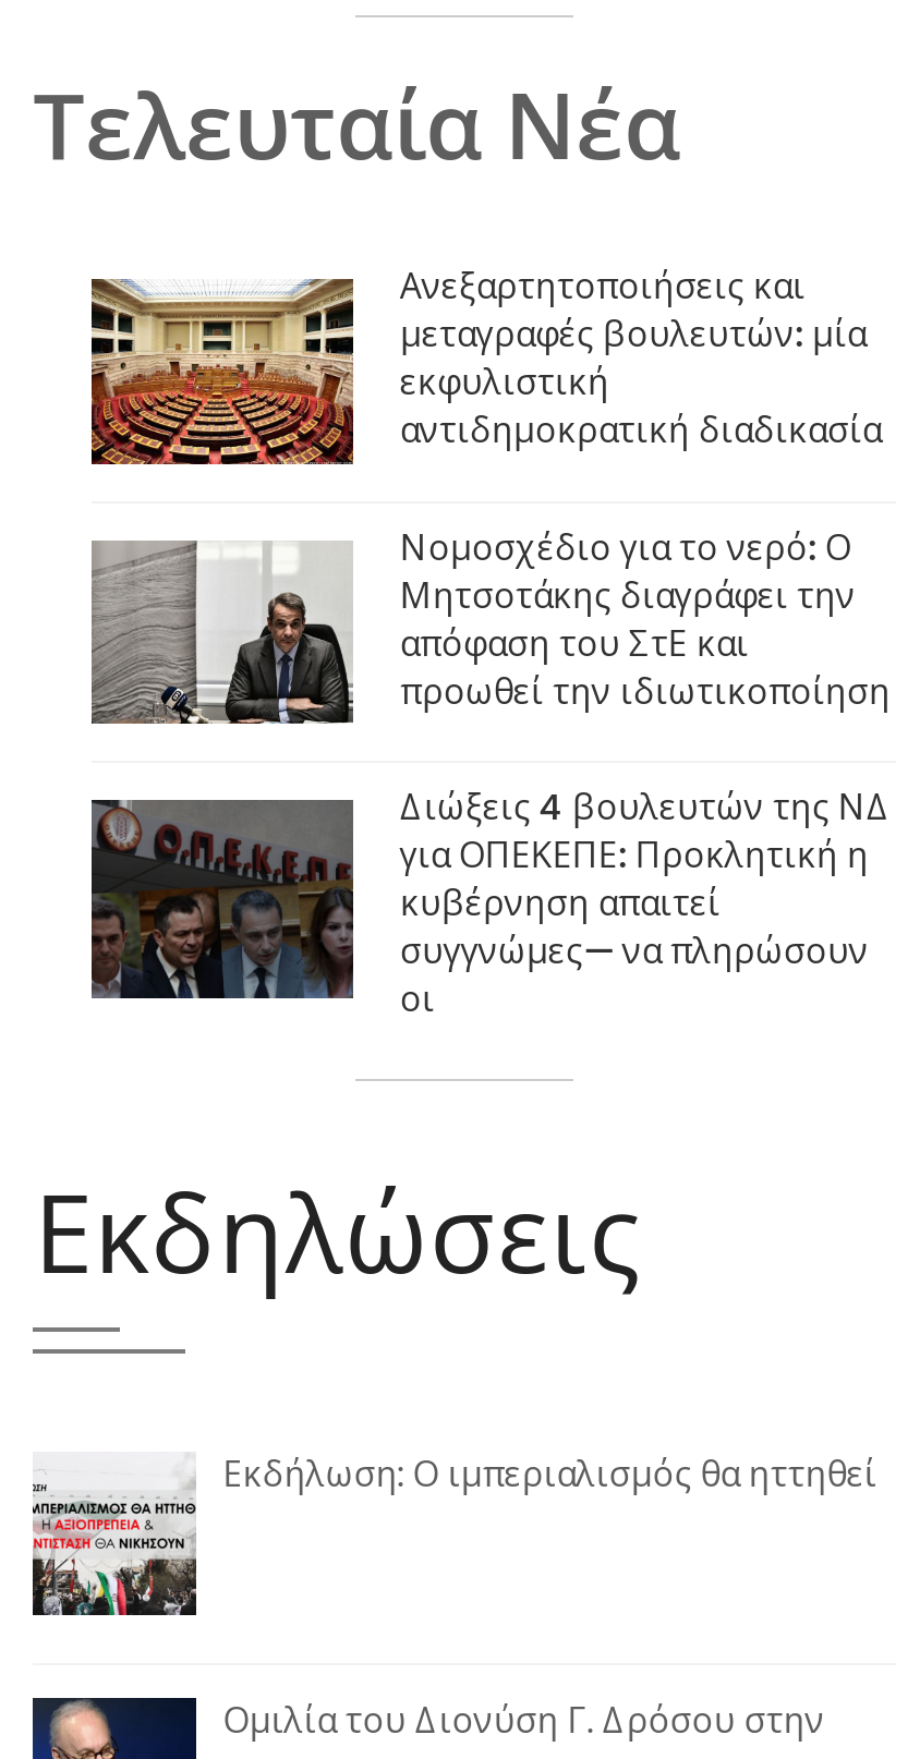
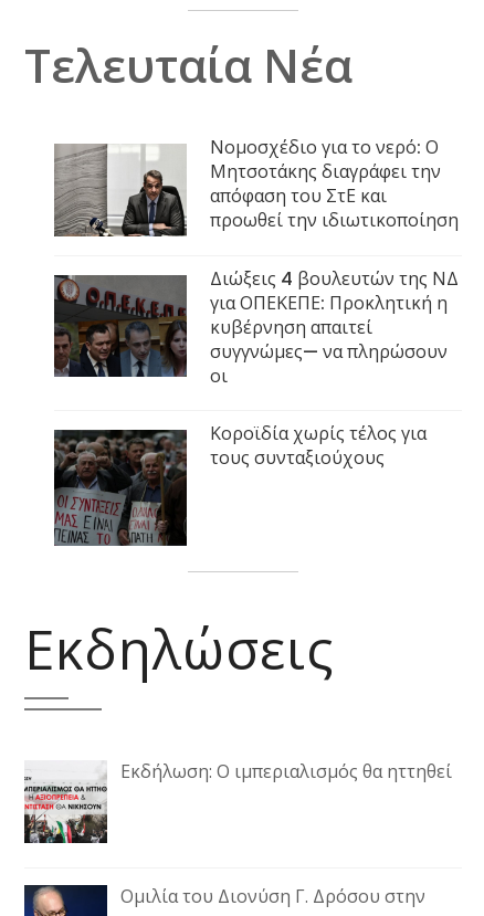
[89,261,882,466] [image] | Ανεξαρτητοποιήσεις και | μεταγραφές βουλευτών: μία | εκφυλιστική | αντιδημοκρατική διαδικασία -> none
moved [87,522,890,1025] -> [52,135,459,389]: [image] | Νομοσχέδιο για το νερό: Ο | Μητσοτάκης διαγράφει την | ... | συγγνώμες— να πληρώσουν | οι
none -> [53,421,427,547] [image] | Κοροϊδία χωρίς τέλος για | τους συνταξιούχους

